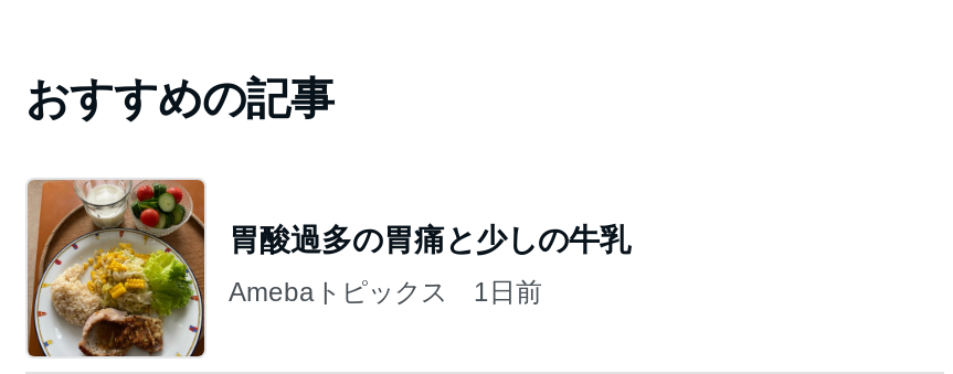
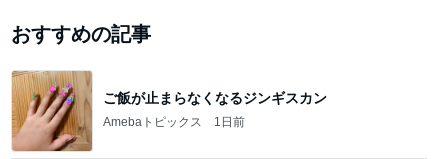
[28,180,631,359] [image] | 胃酸過多の胃痛と少しの牛乳 -> [11,71,327,152] [image] | ご飯が止まらなくなるジンギスカン

